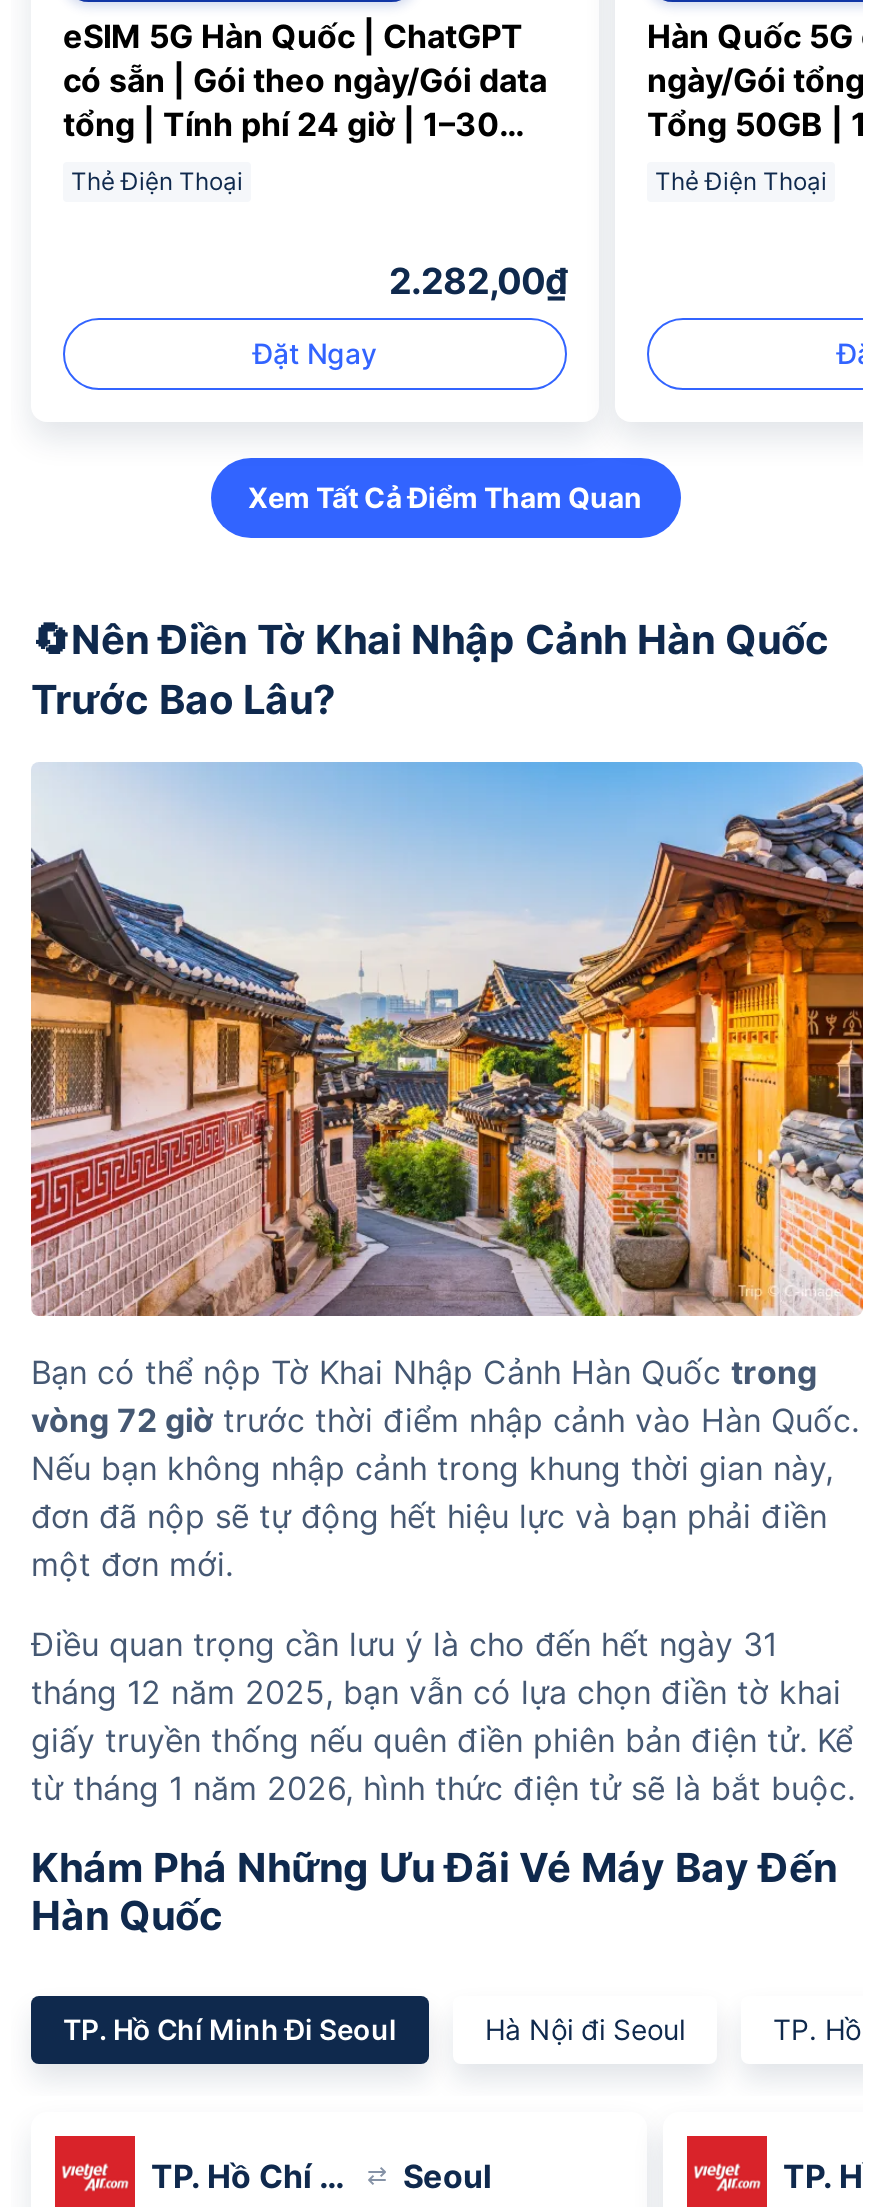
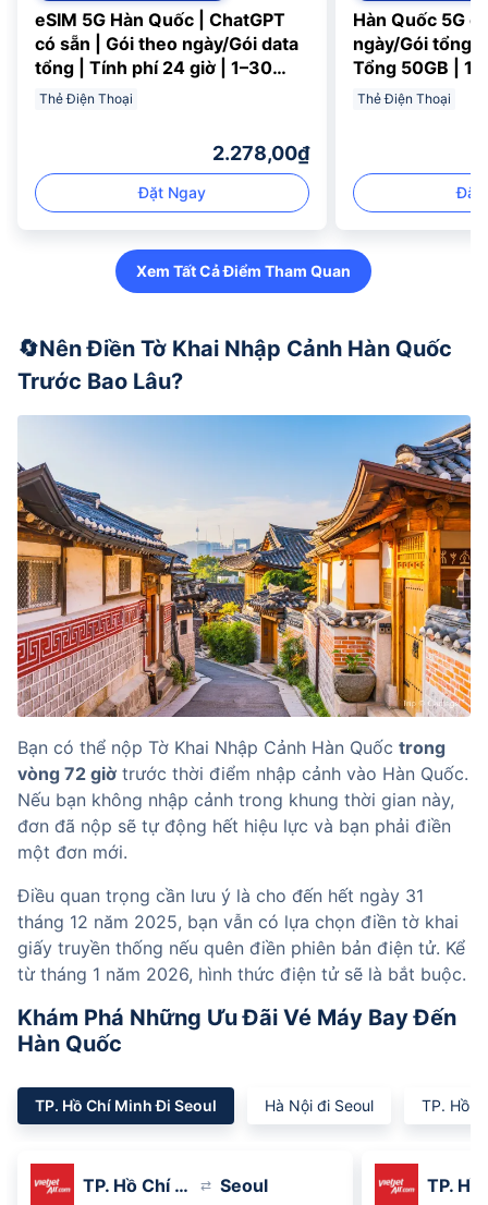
[389,260,567,302] 2.282,00₫ -> [212,142,309,164] 2.278,00₫

